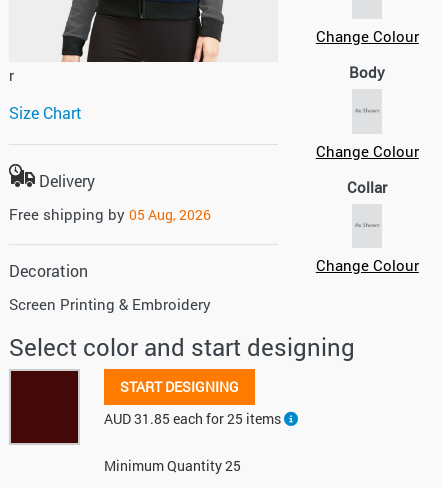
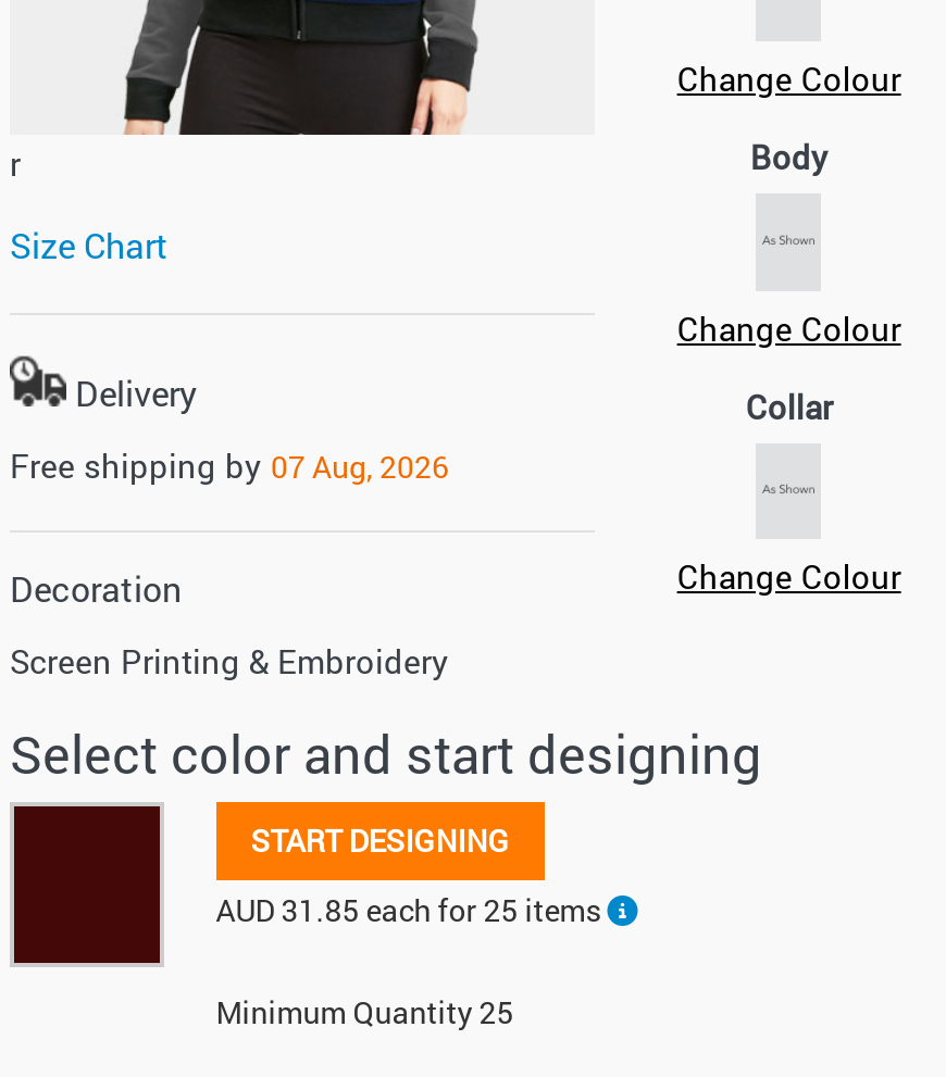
[9,203,211,223] Free shipping by 05 Aug, 2026 -> [10,442,449,486] Free shipping by 07 Aug, 2026

